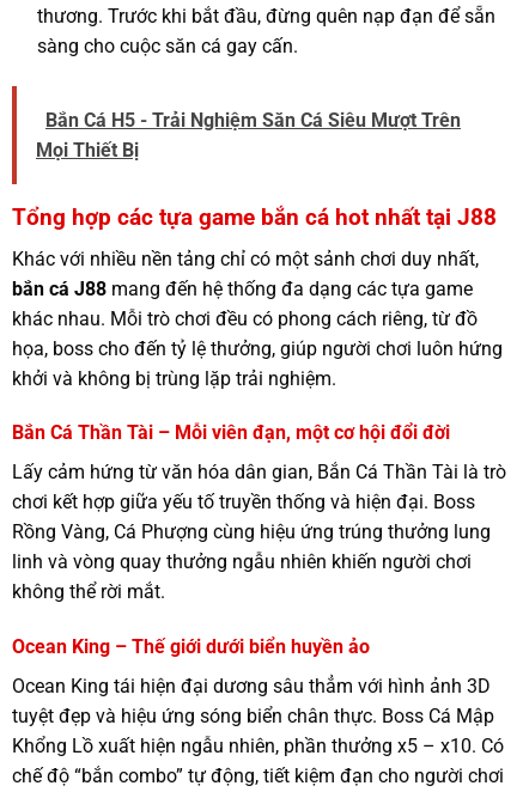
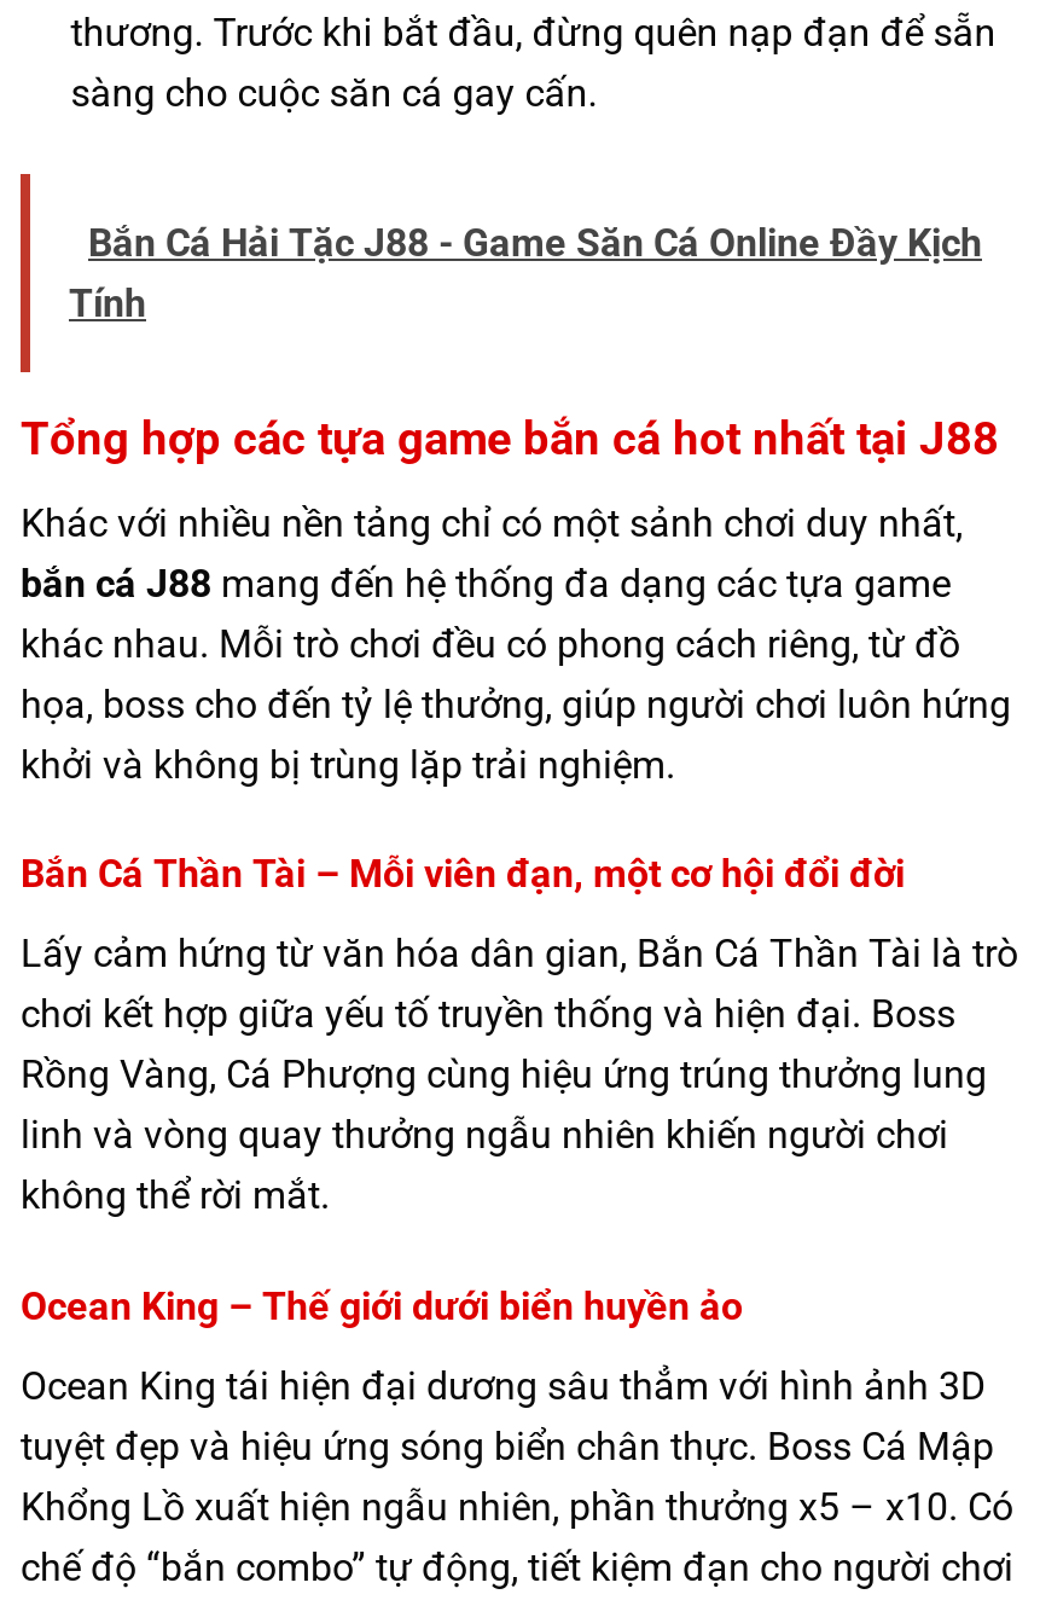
[36,109,461,162] Bắn Cá H5 - Trải Nghiệm Săn Cá Siêu Mượt Trên | Mọi Thiết Bị -> [69,220,982,326] Bắn Cá Hải Tặc J88 - Game Săn Cá Online Đầy Kịch | Tính

